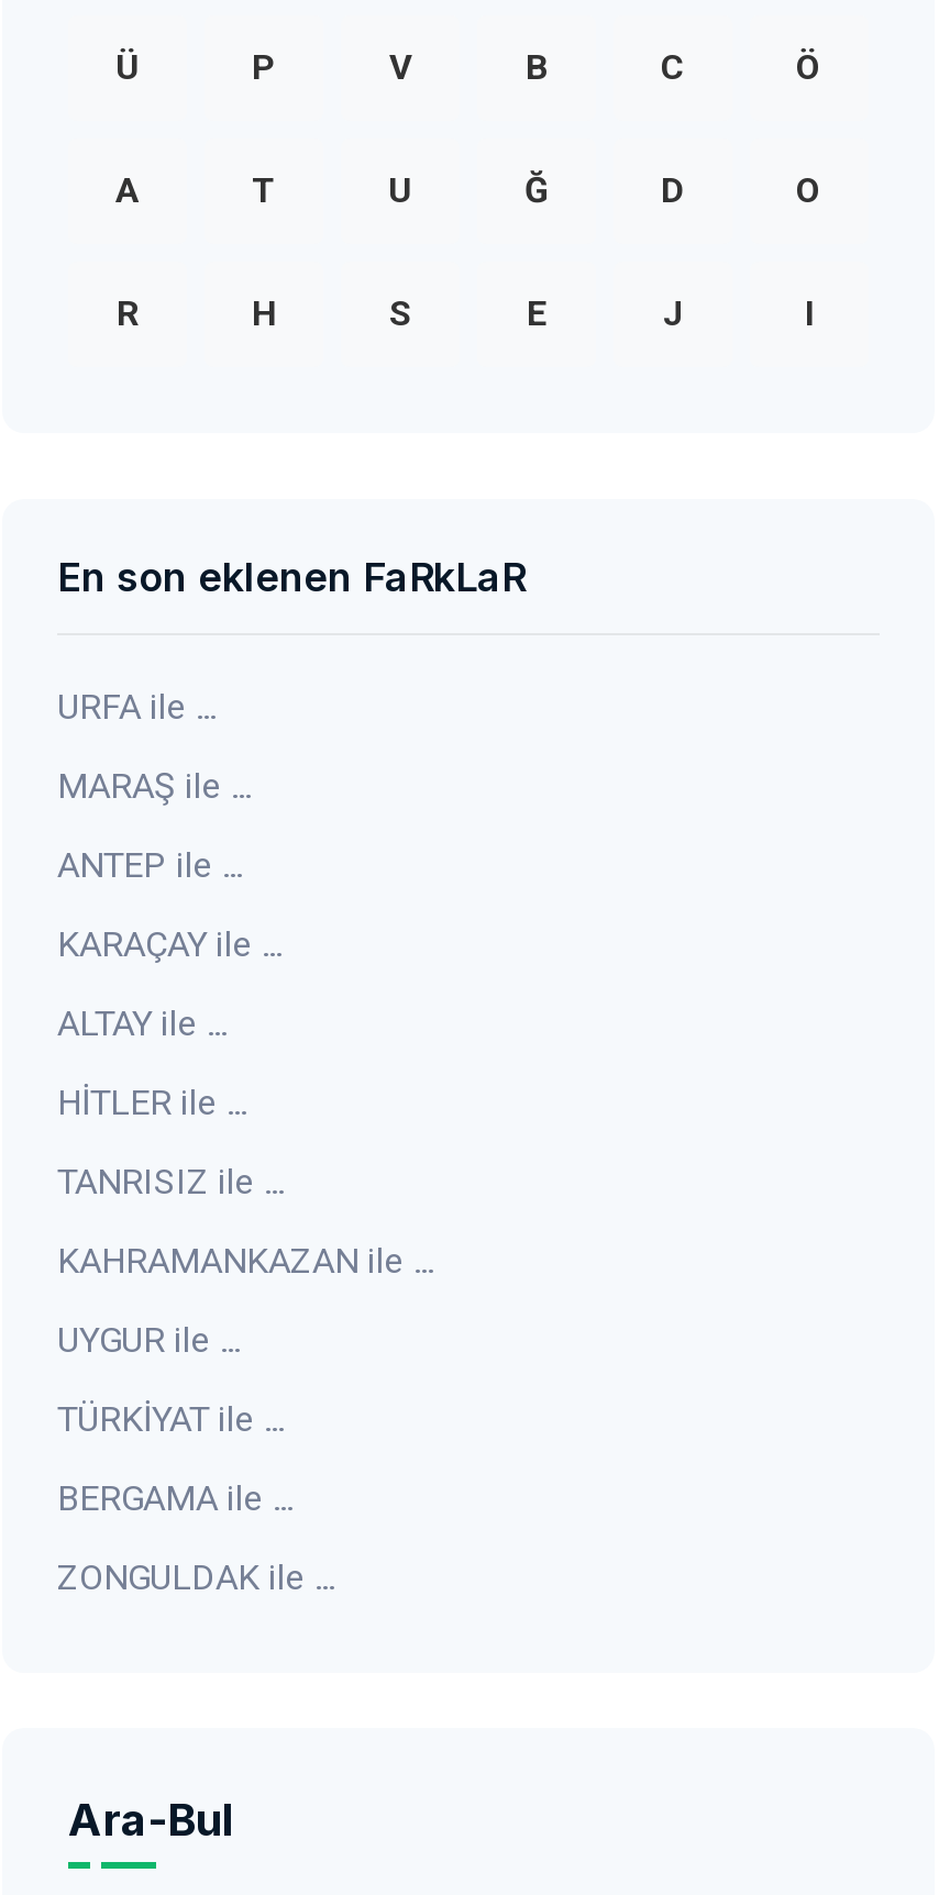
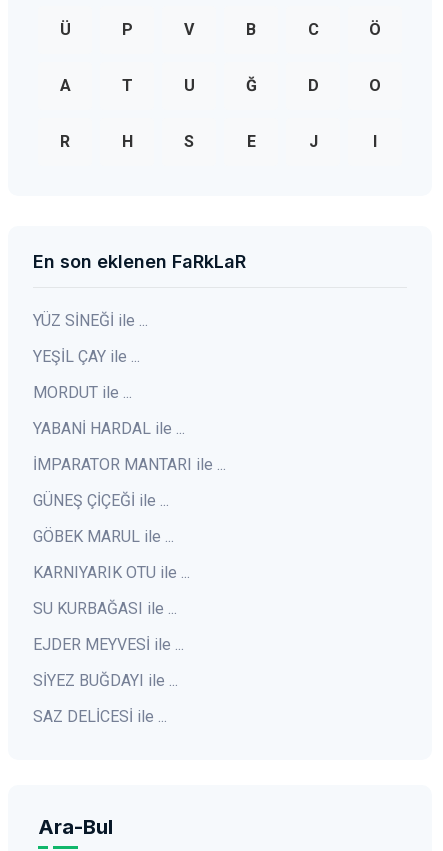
[57,685,216,727] URFA ile ... -> [33,311,148,330] YÜZ SİNEĞİ ile ...
[57,765,251,806] MARAŞ ile ... -> [33,347,140,366] YEŞİL ÇAY ile ...
[57,844,242,886] ANTEP ile ... -> [33,383,132,402] MORDUT ile ...
[57,923,281,965] KARAÇAY ile ... -> [33,419,185,438] YABANİ HARDAL ile ...
[57,1002,227,1044] ALTAY ile ... -> [33,455,226,474] İMPARATOR MANTARI ile ...
[57,1081,246,1123] HİTLER ile ... -> [33,491,169,510] GÜNEŞ ÇİÇEĞİ ile ...
[57,1160,284,1202] TANRISIZ ile ... -> [33,527,174,546] GÖBEK MARUL ile ...
[57,1239,433,1281] KAHRAMANKAZAN ile ... -> [33,563,190,582] KARNIYARIK OTU ile ...
[57,1319,240,1360] UYGUR ile ... -> [33,599,177,618] SU KURBAĞASI ile ...
[57,1398,284,1439] TÜRKİYAT ile ... -> [33,635,184,654] EJDER MEYVESİ ile ...
[57,1477,292,1519] BERGAMA ile ... -> [33,671,178,690] SİYEZ BUĞDAYI ile ...
[57,1556,334,1598] ZONGULDAK ile ... -> [33,707,167,726] SAZ DELİCESİ ile ...

